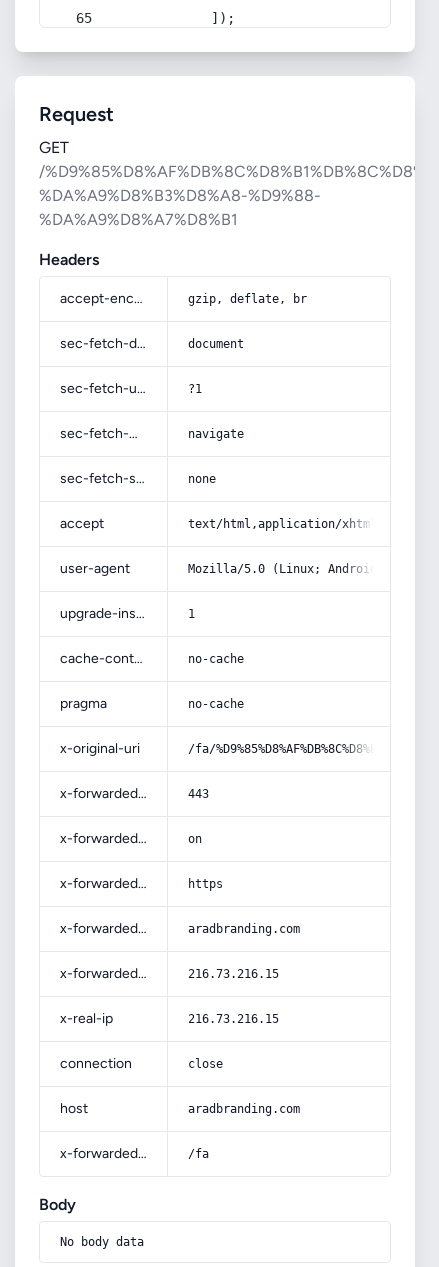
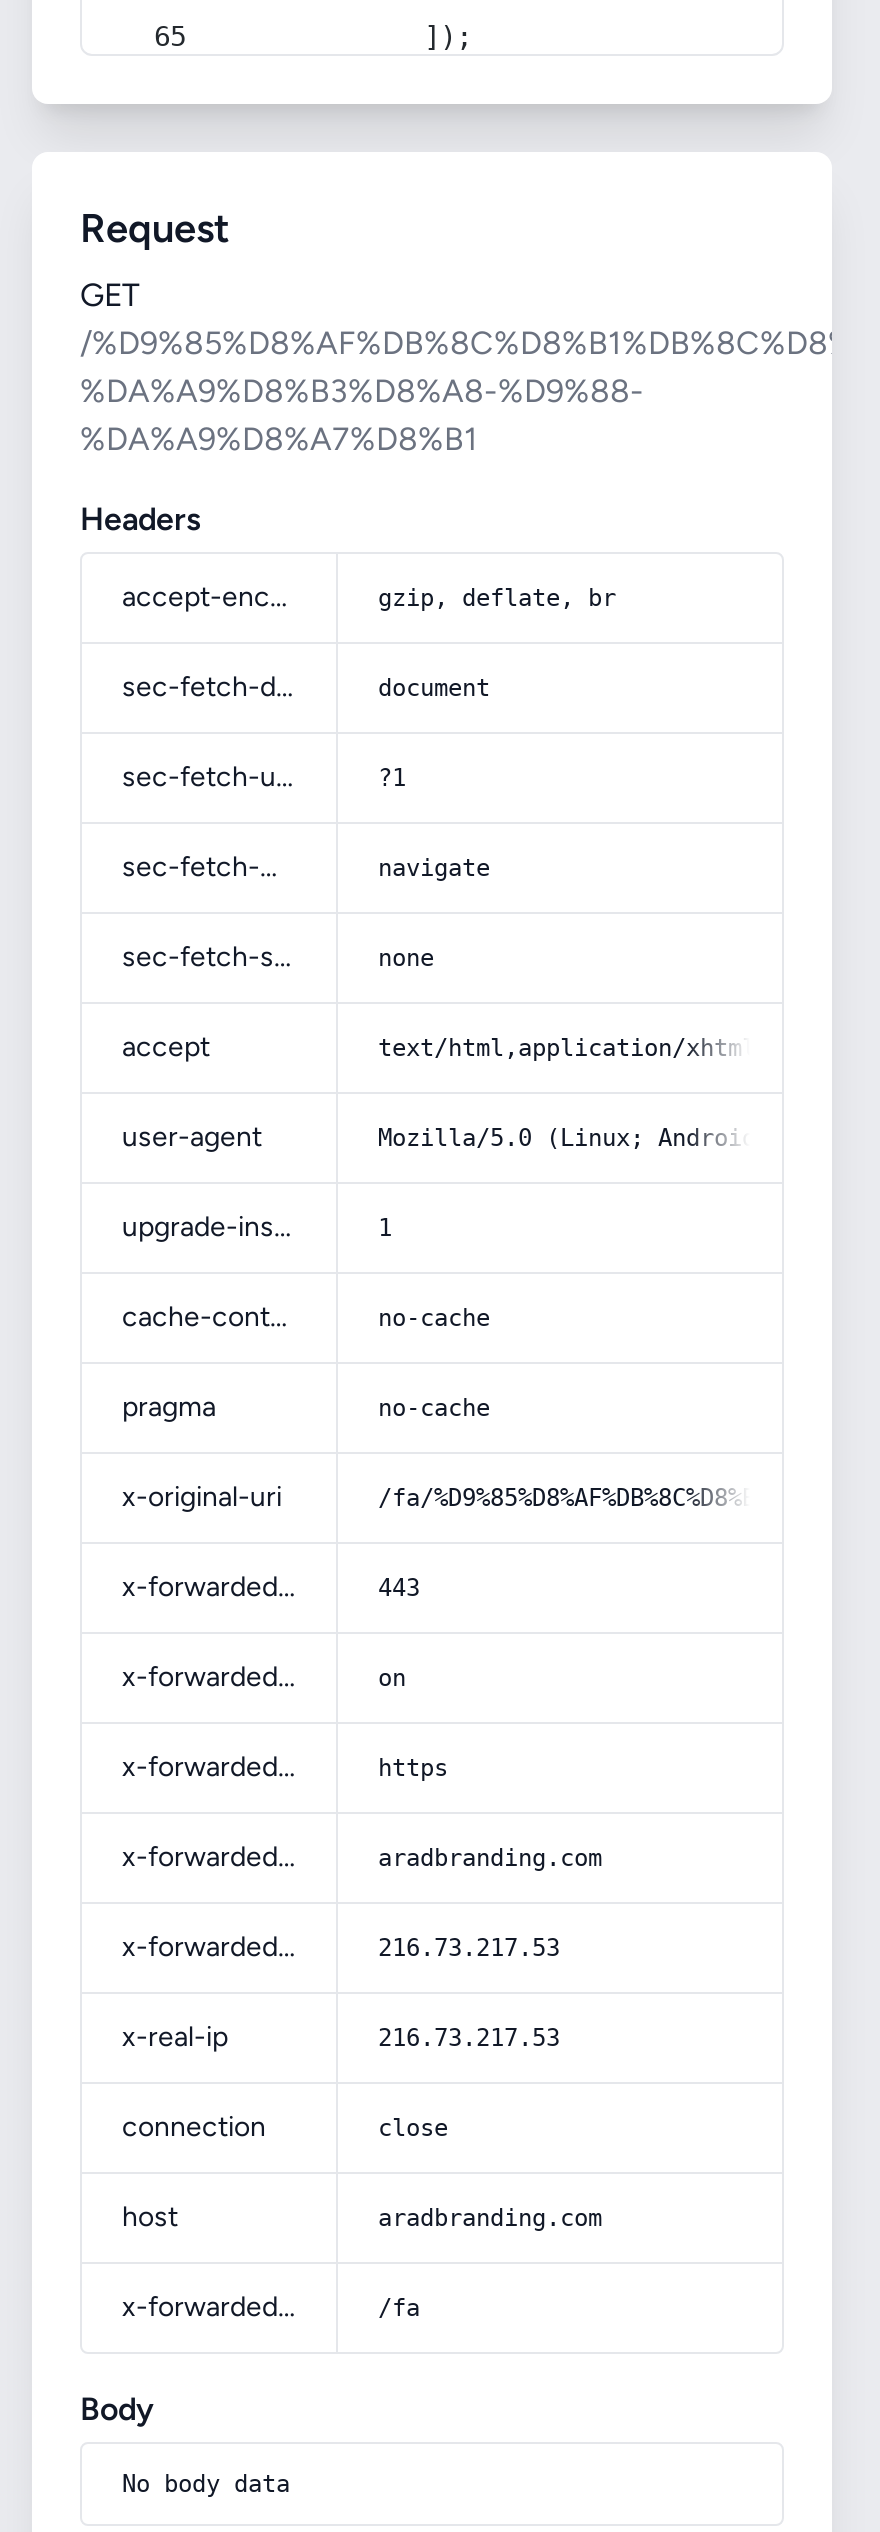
[188,967,279,981] 216.73.216.15 -> [378,1934,560,1962] 216.73.217.53
[188,1012,279,1026] 216.73.216.15 -> [378,2024,560,2052] 216.73.217.53

